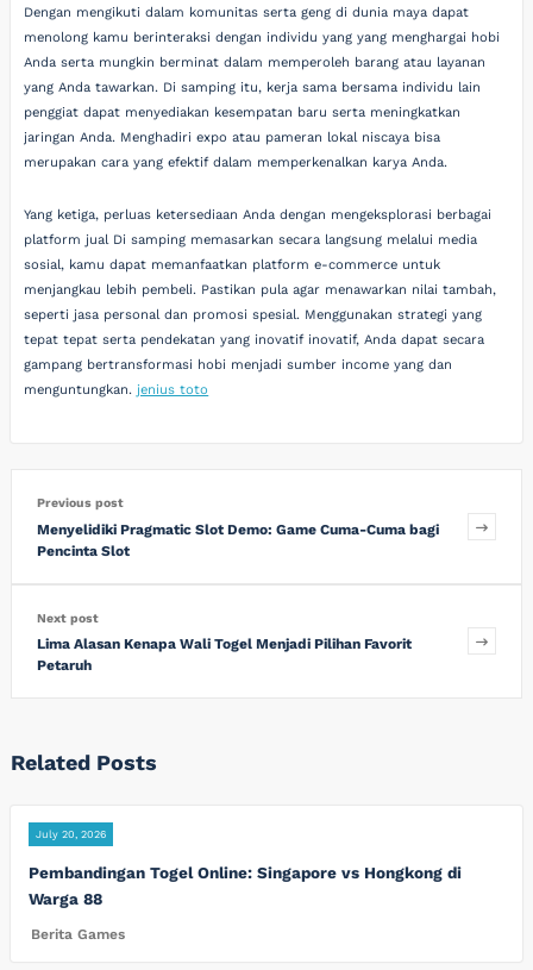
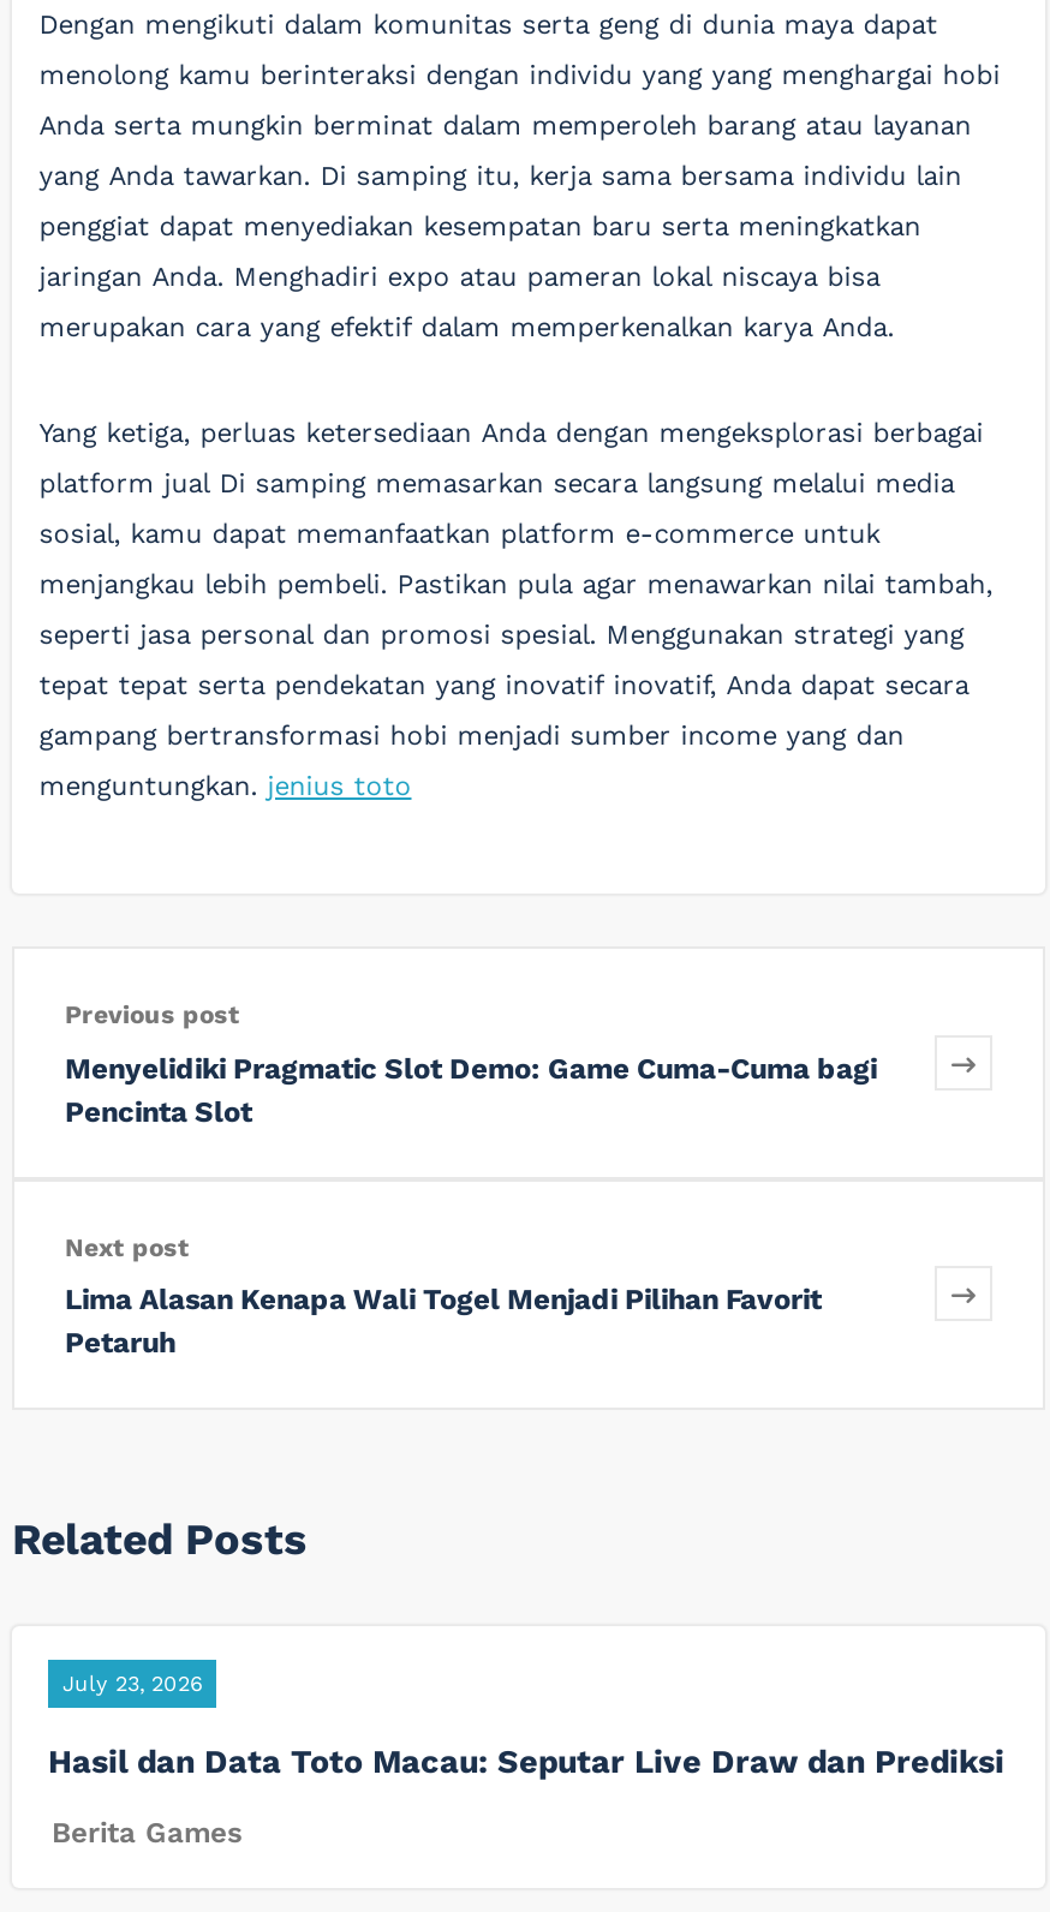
[36,828,106,840] July 20, 2026 -> [62,1671,202,1695] July 23, 2026
[29,863,462,908] Pembandingan Togel Online: Singapore vs Hongkong di | Warga 88 -> [48,1741,1004,1779] Hasil dan Data Toto Macau: Seputar Live Draw dan Prediksi

